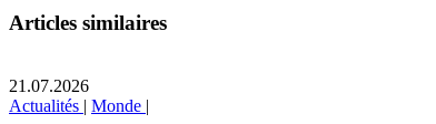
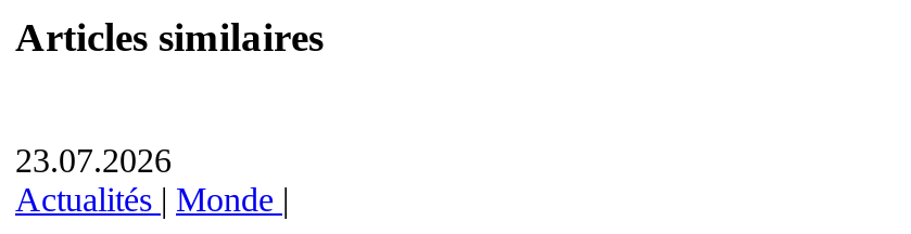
[9,76,89,95] 21.07.2026 -> [15,142,172,179] 23.07.2026

